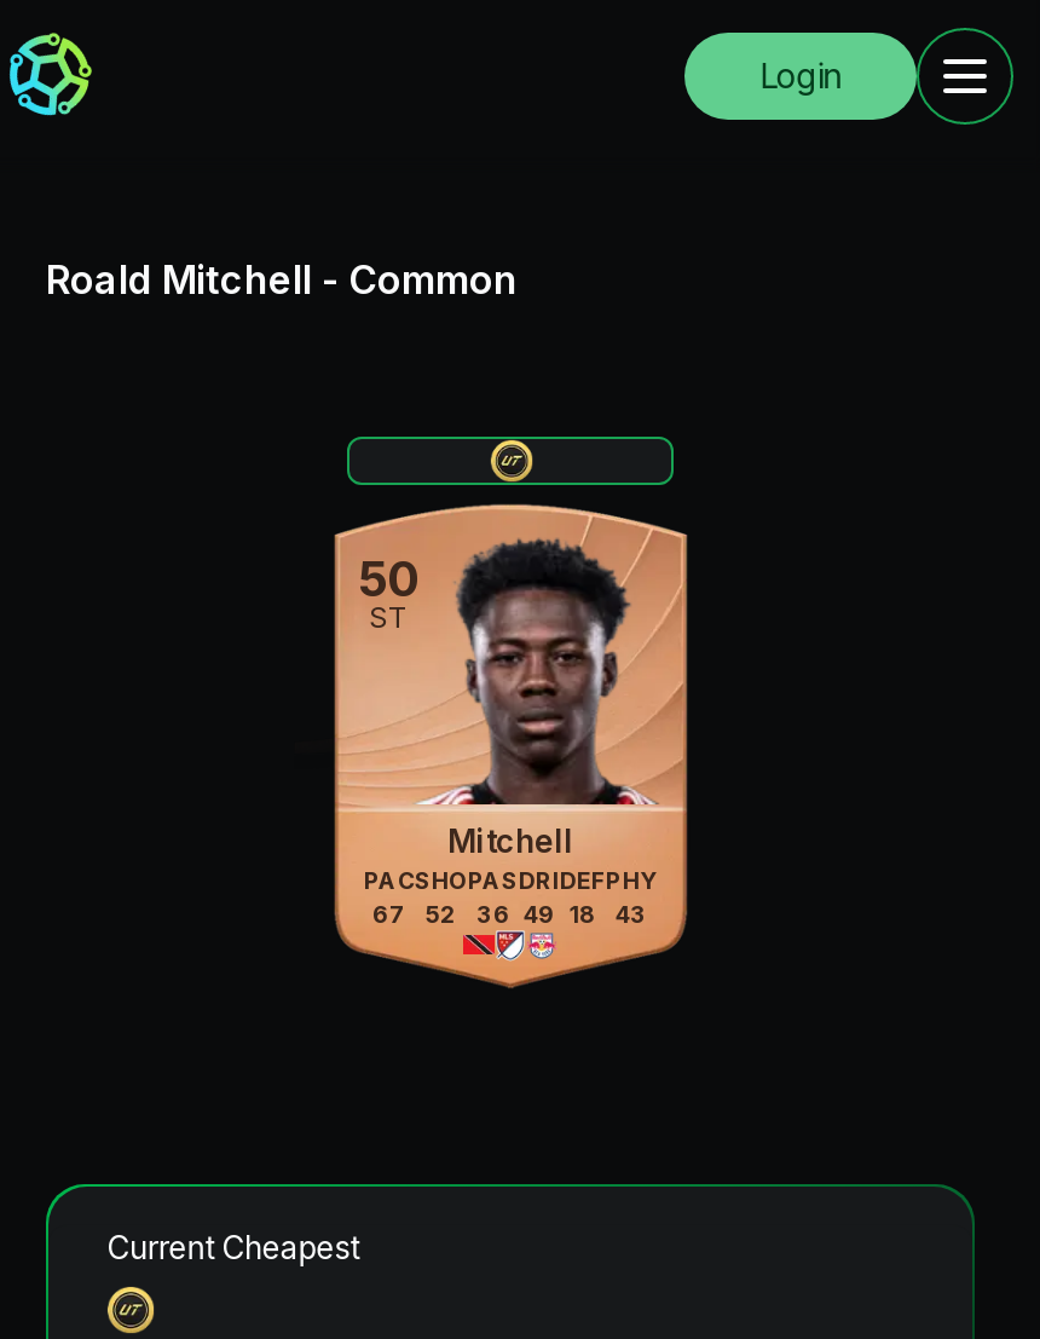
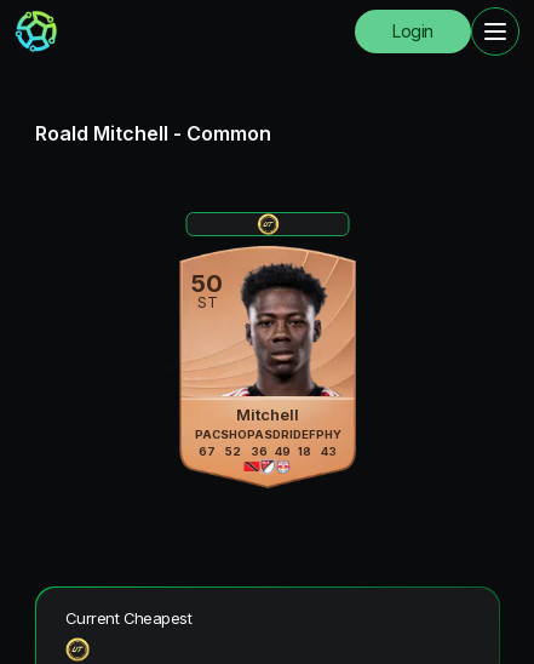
[12,33,92,115] [image] -> [16,11,56,50] [image]

